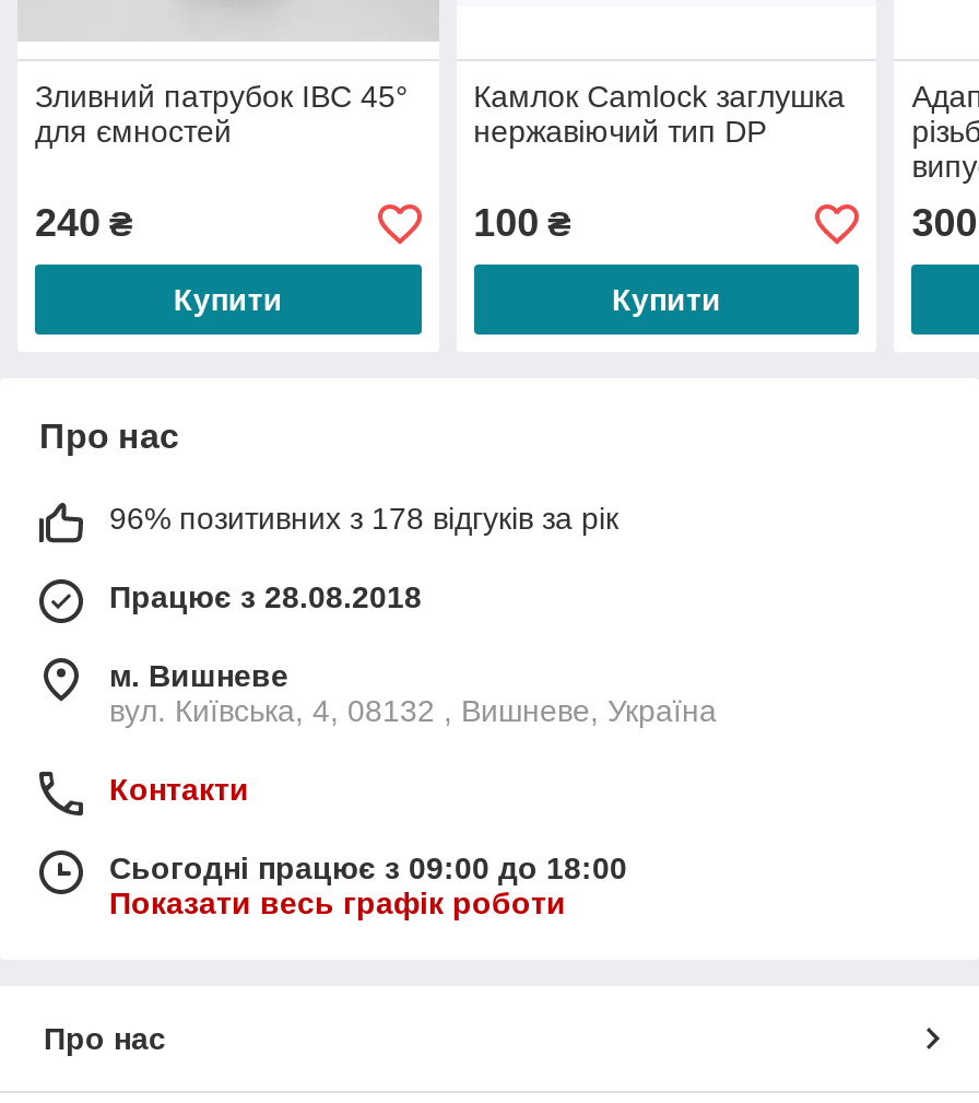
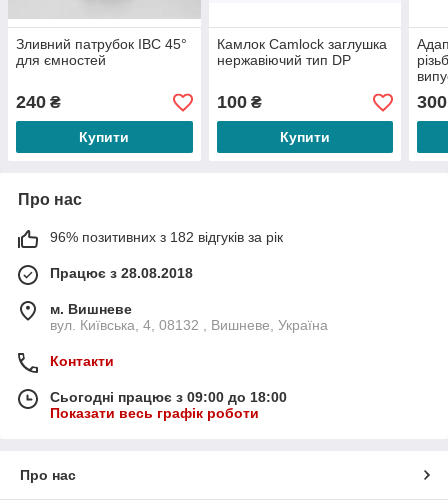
[109,502,618,537] 96% позитивних з 178 відгуків за рік -> [50,229,283,245] 96% позитивних з 182 відгуків за рік

